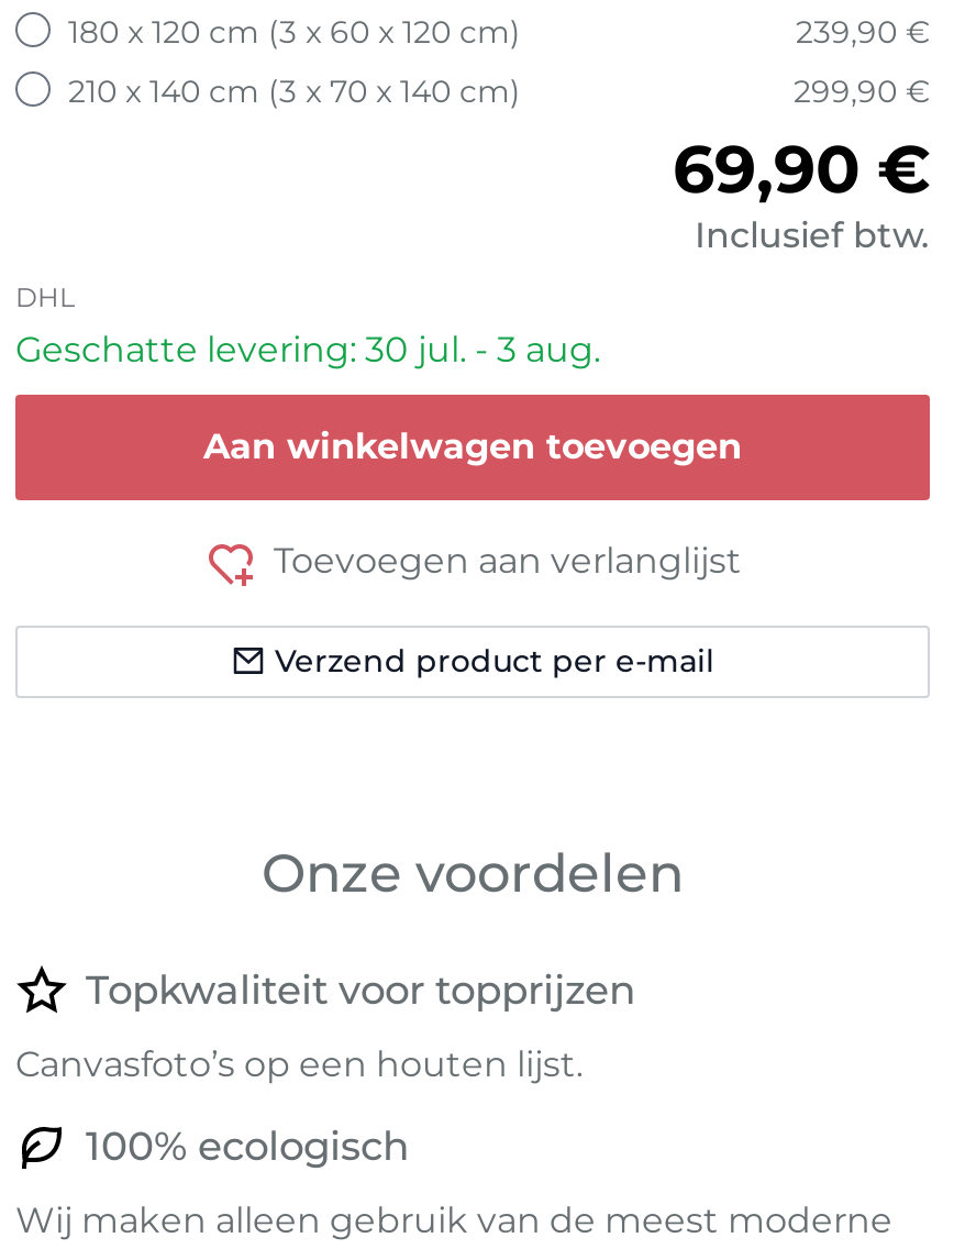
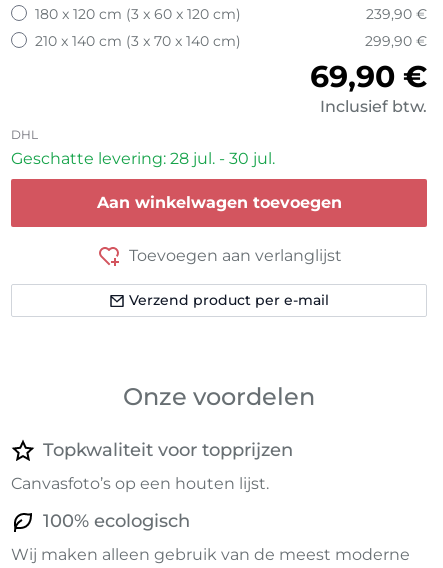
[15,328,600,370] Geschatte levering: 30 jul. - 3 aug. -> [11,149,275,168] Geschatte levering: 28 jul. - 30 jul.

